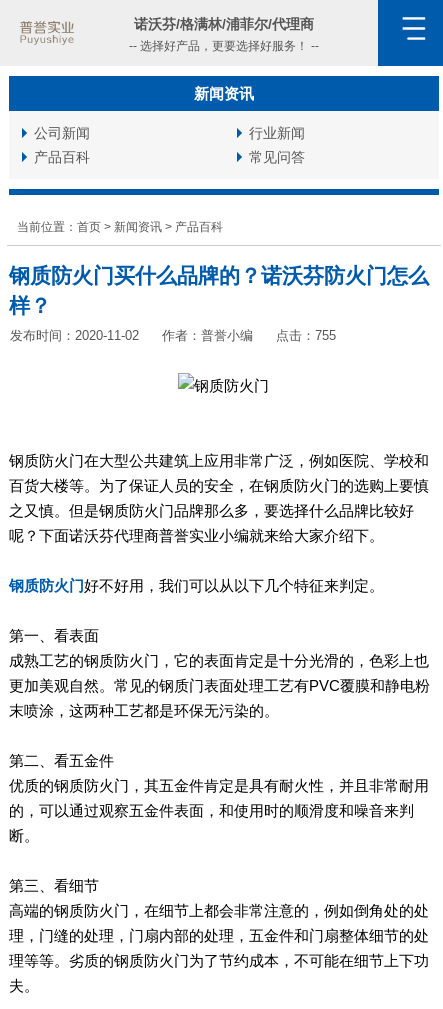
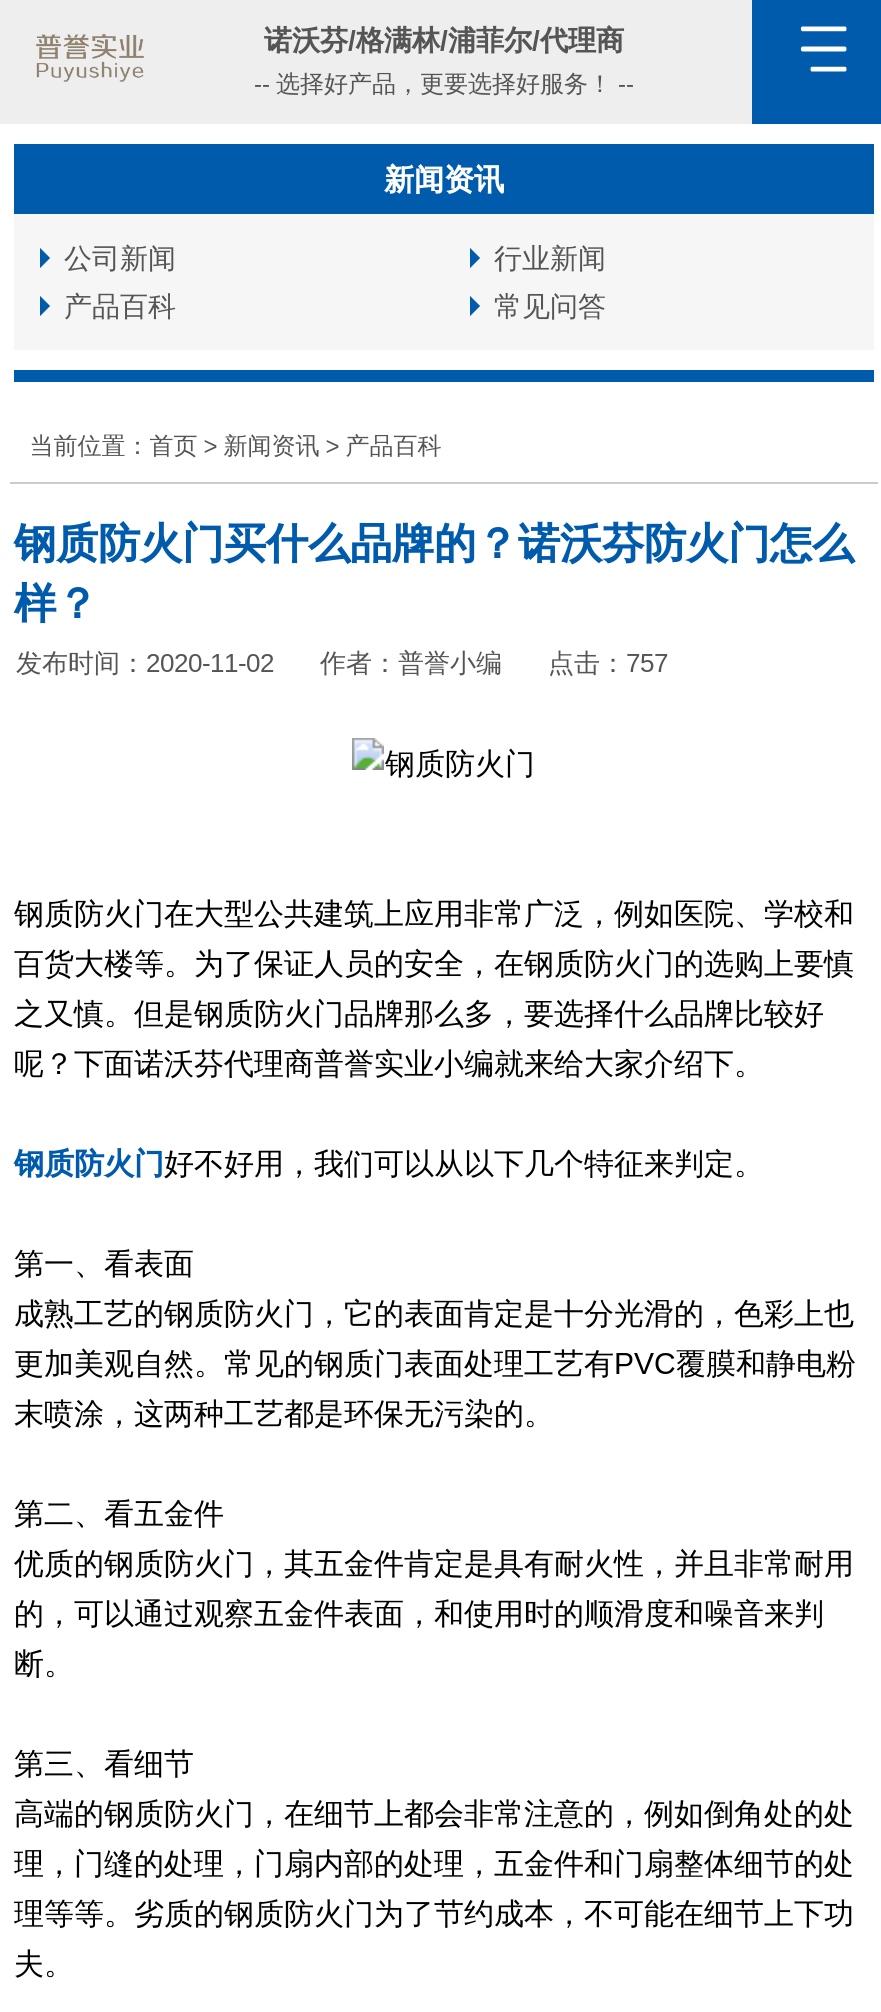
[10,328,336,343] 发布时间：2020-11-02 作者：普誉小编 点击：755 -> [16,648,668,678] 发布时间：2020-11-02 作者：普誉小编 点击：757

